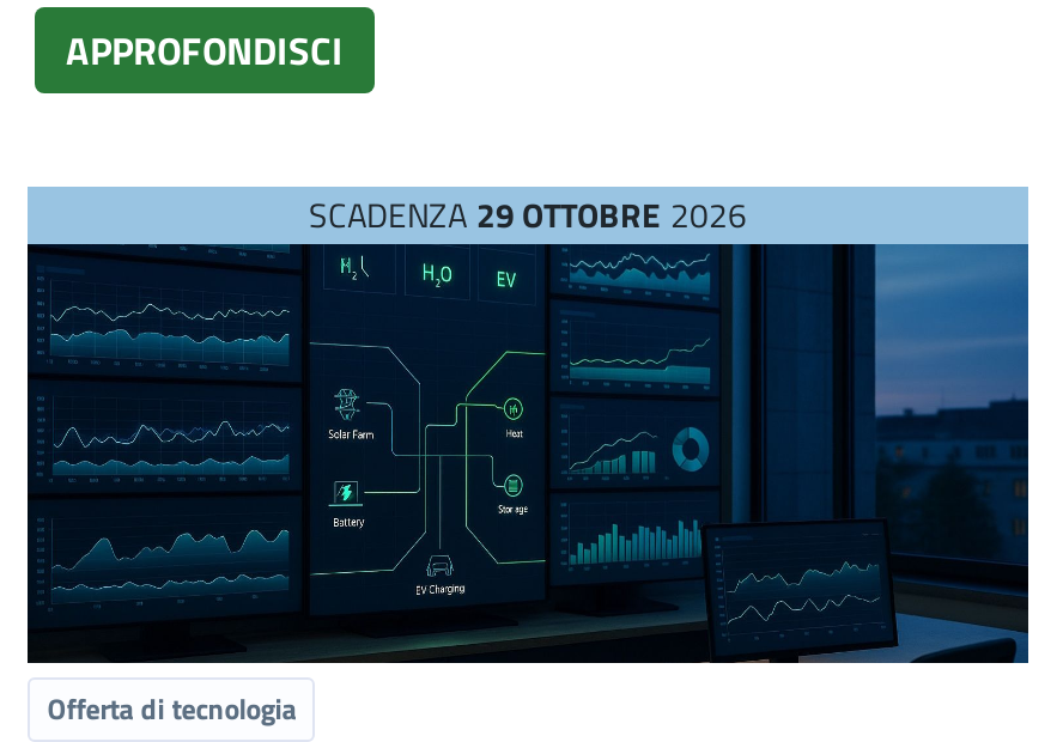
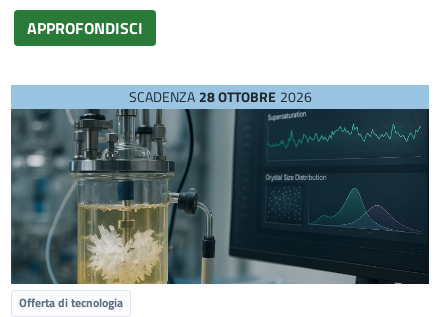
[309,189,747,239] SCADENZA 29 OTTOBRE 2026 -> [128,86,311,107] SCADENZA 28 OTTOBRE 2026
[25,244,1031,665] [image] -> [10,109,430,285] [image]

